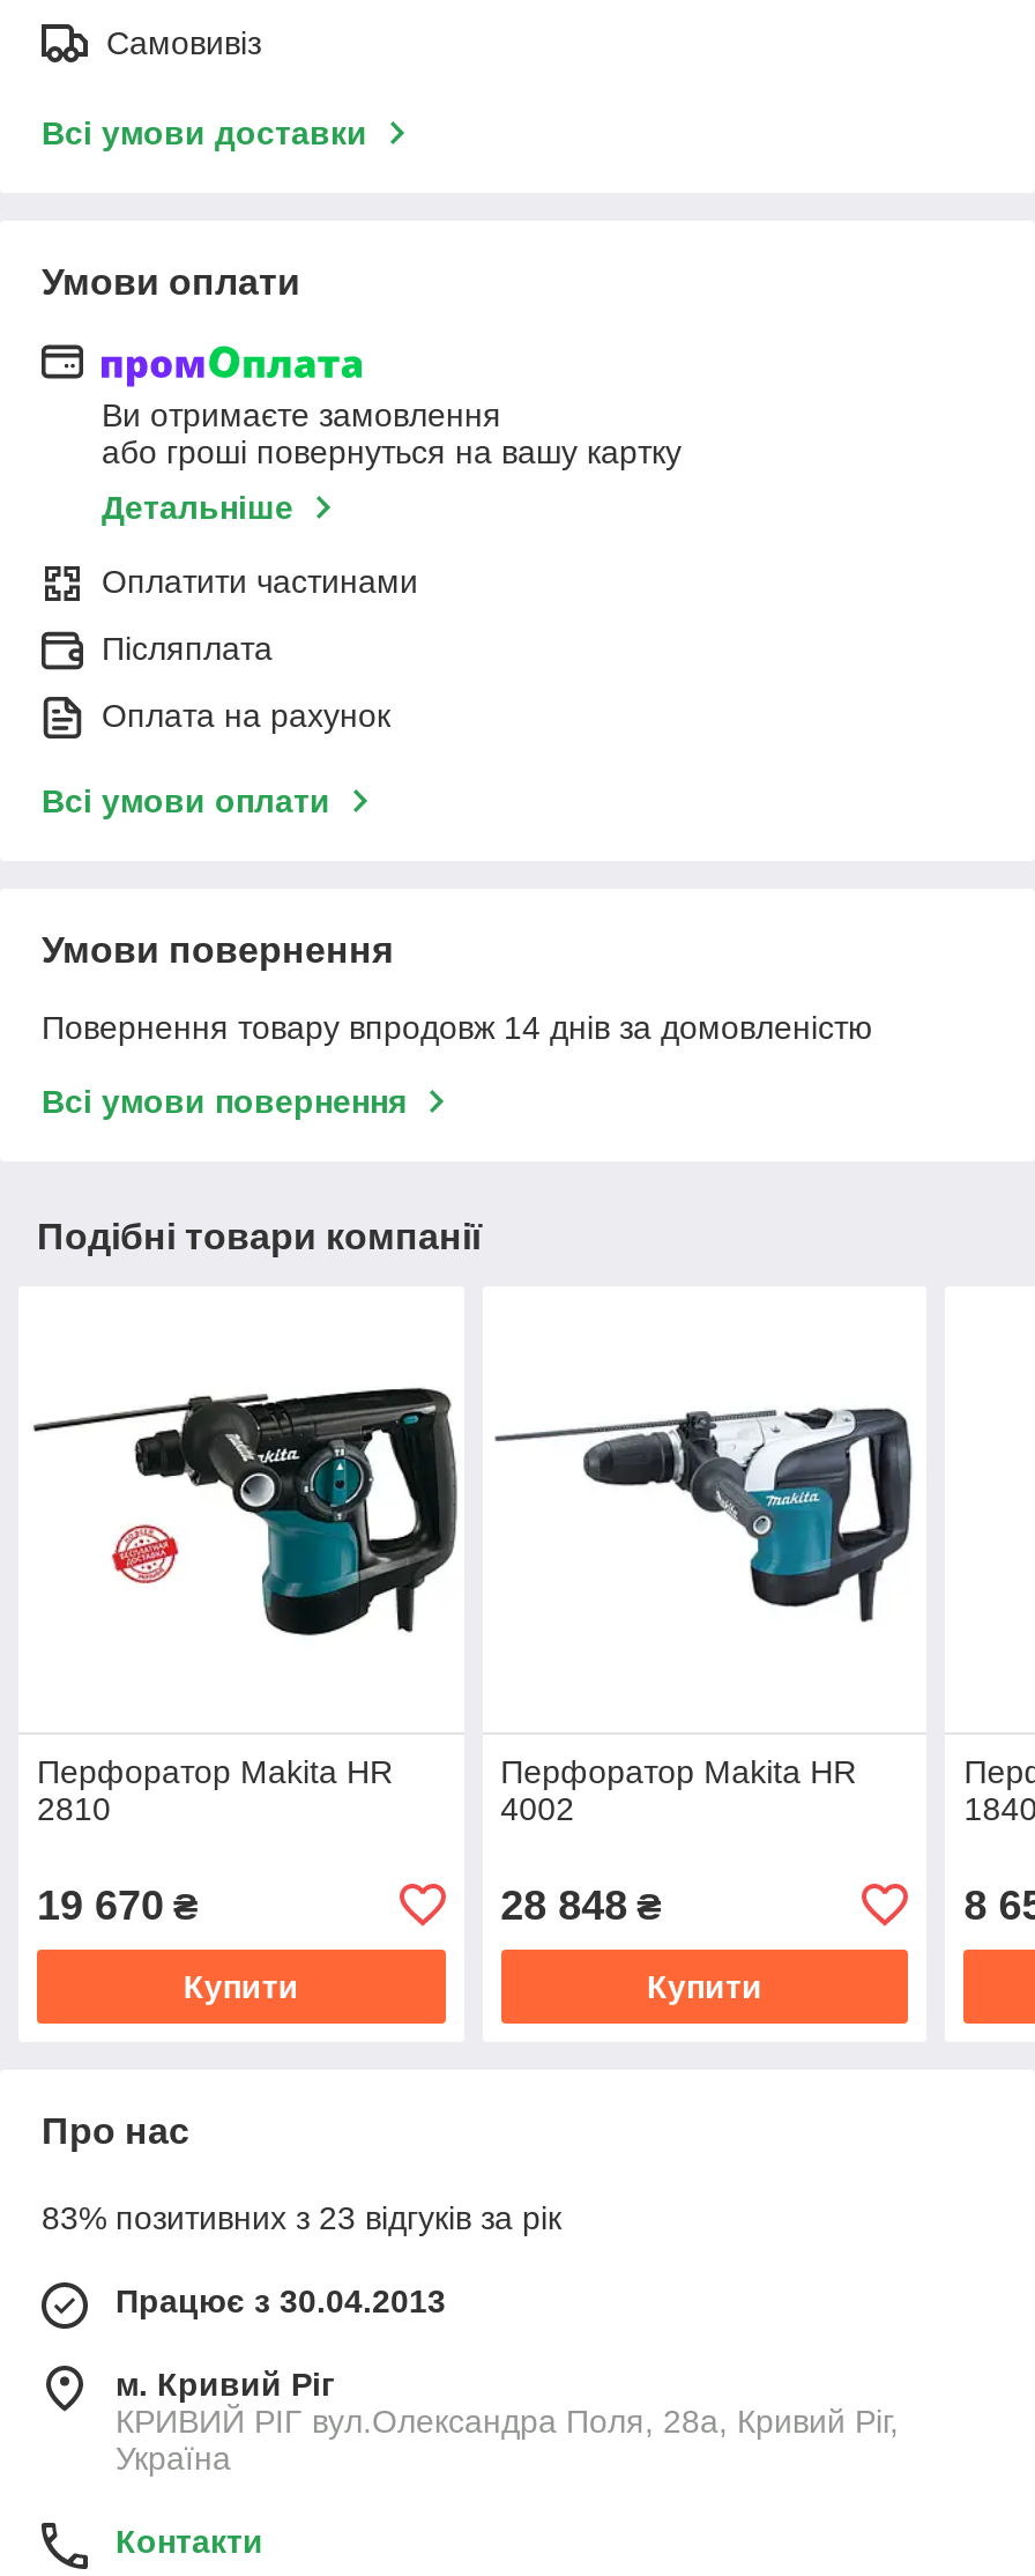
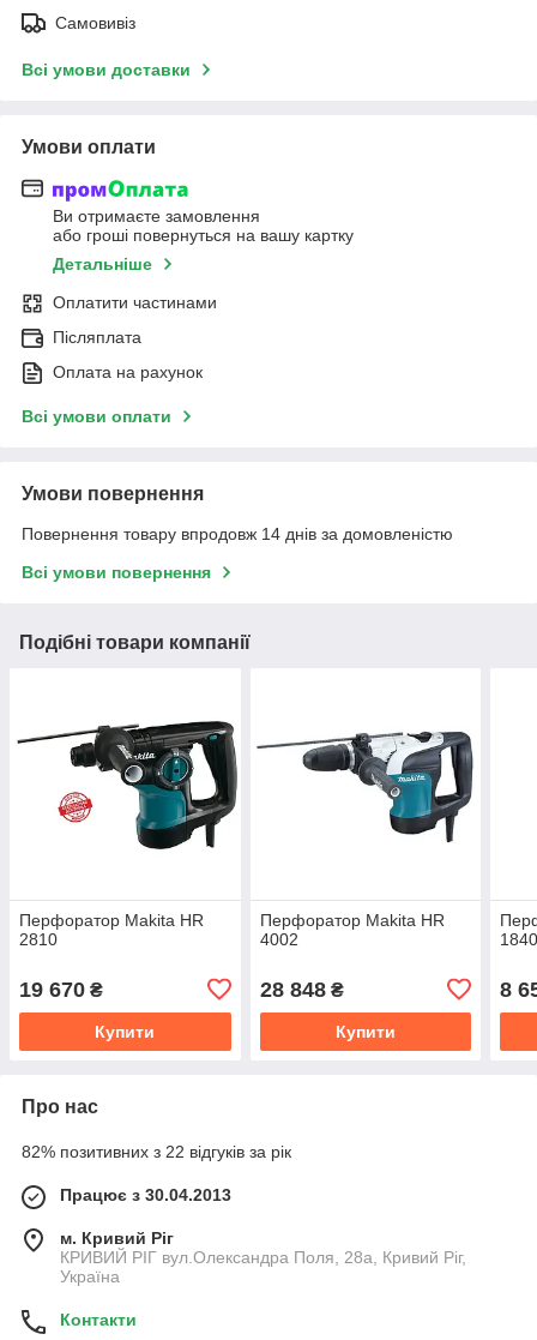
[42,2199,561,2236] 83% позитивних з 23 відгуків за рік -> [22,1142,291,1161] 82% позитивних з 22 відгуків за рік

